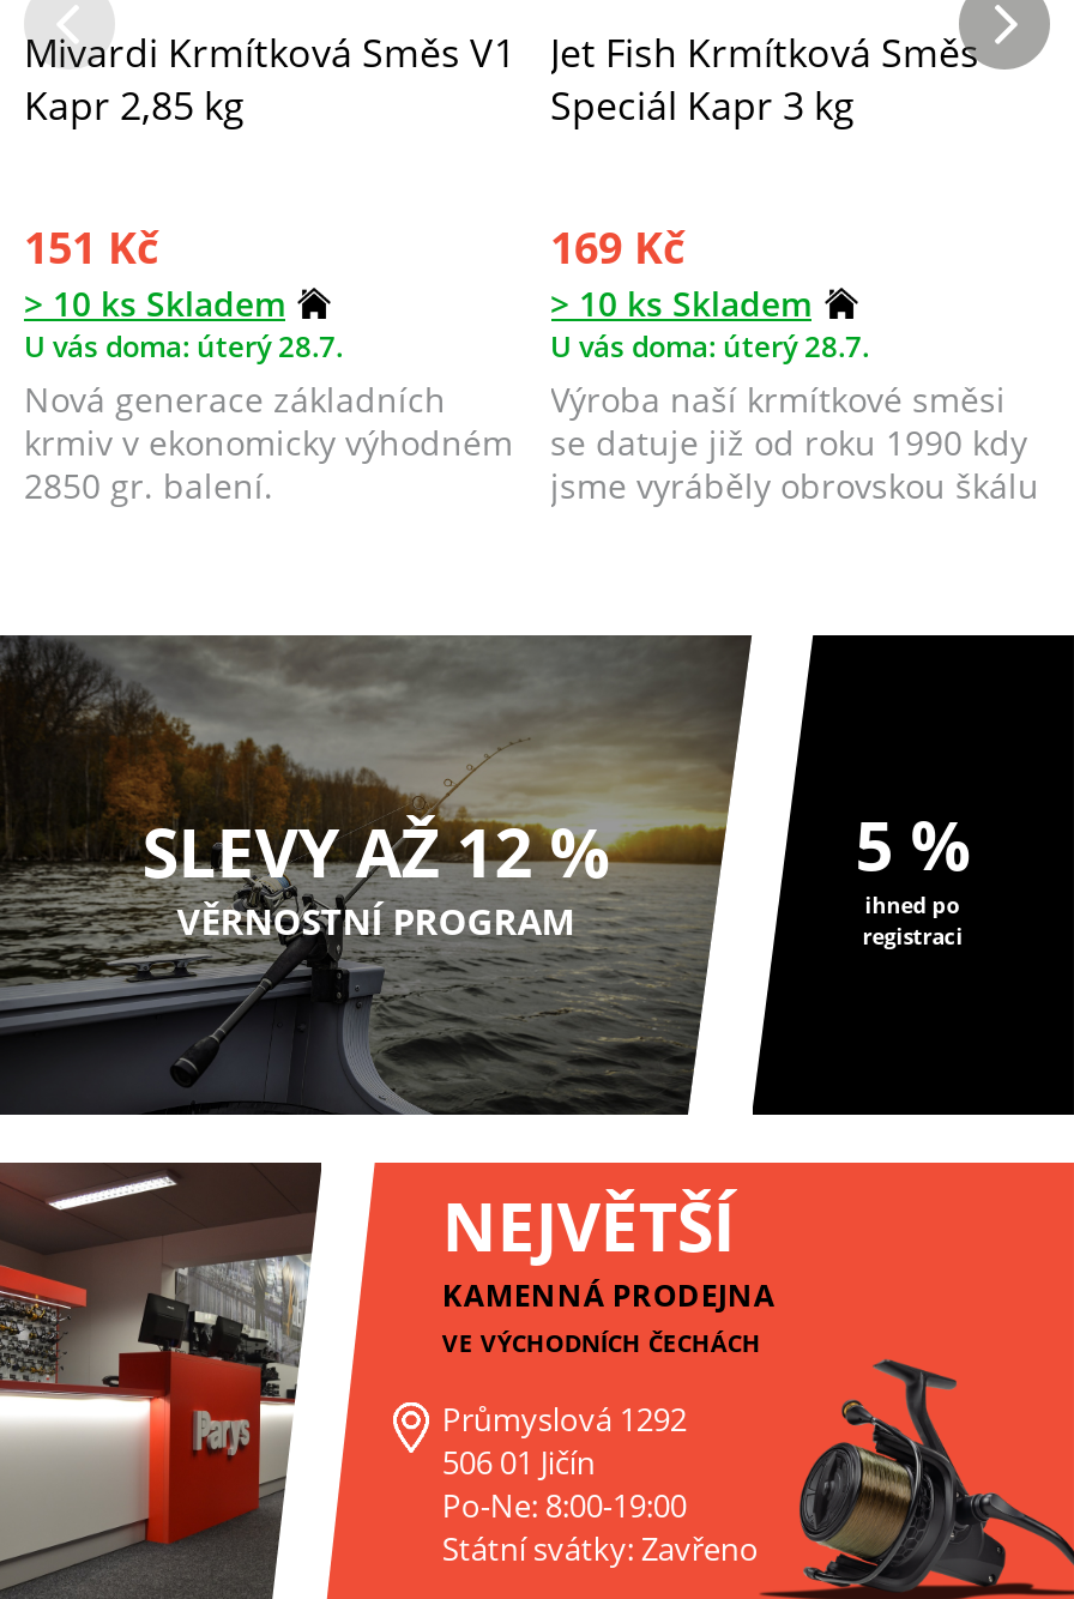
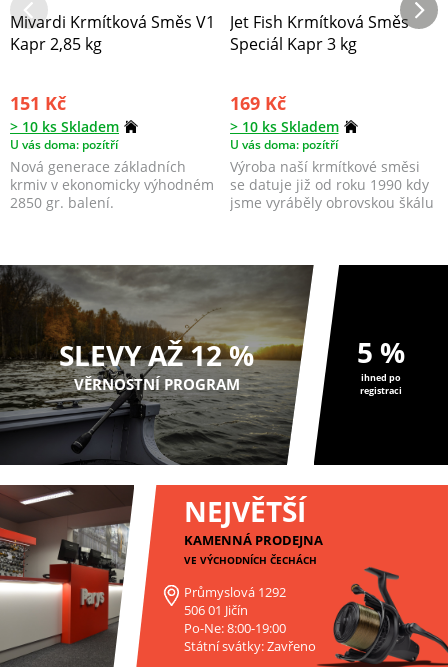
[24,327,343,365] U vás doma: úterý 28.7. -> [10,136,118,152] U vás doma: pozítří
[550,327,869,365] U vás doma: úterý 28.7. -> [229,136,337,152] U vás doma: pozítří

